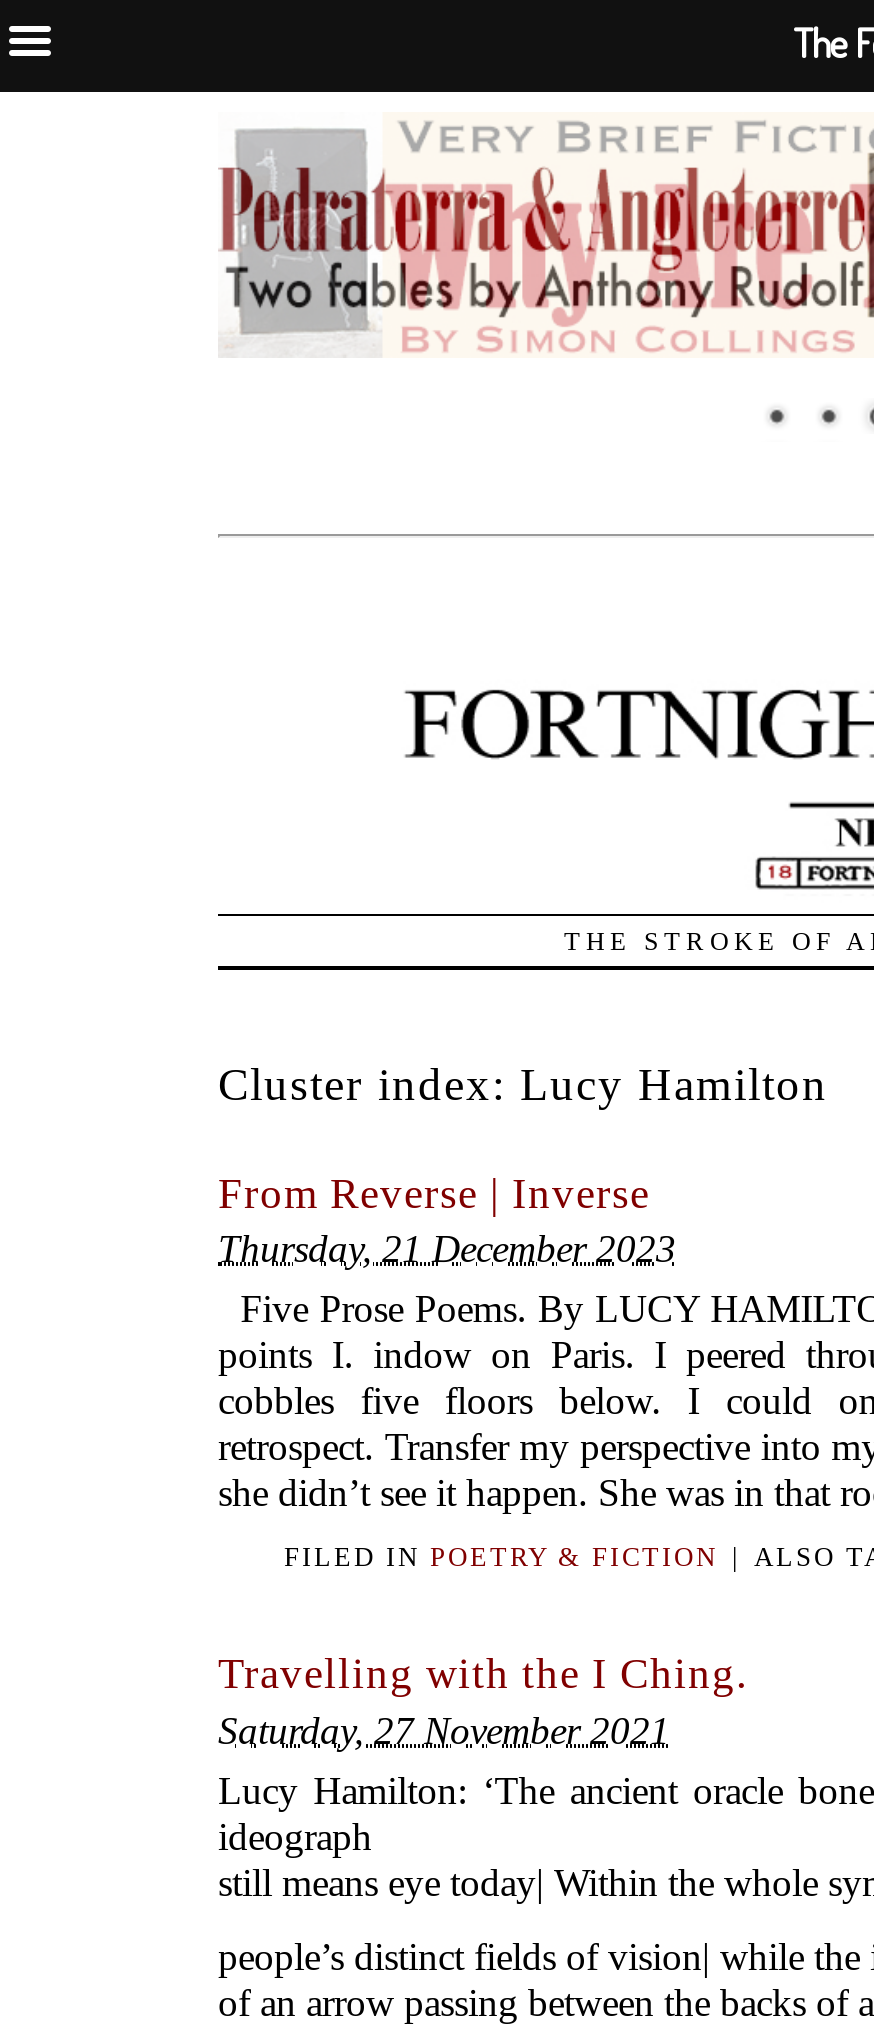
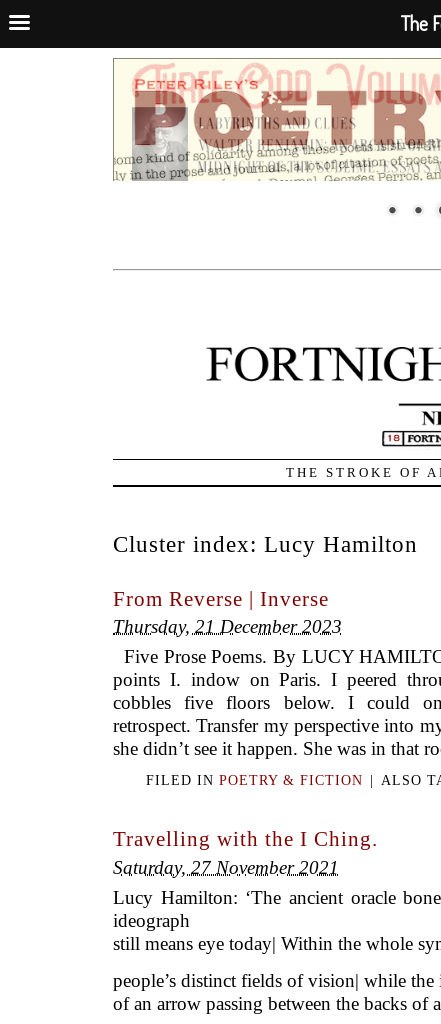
[218,112,868,356] [image] -> [112,57,438,181] [image]

